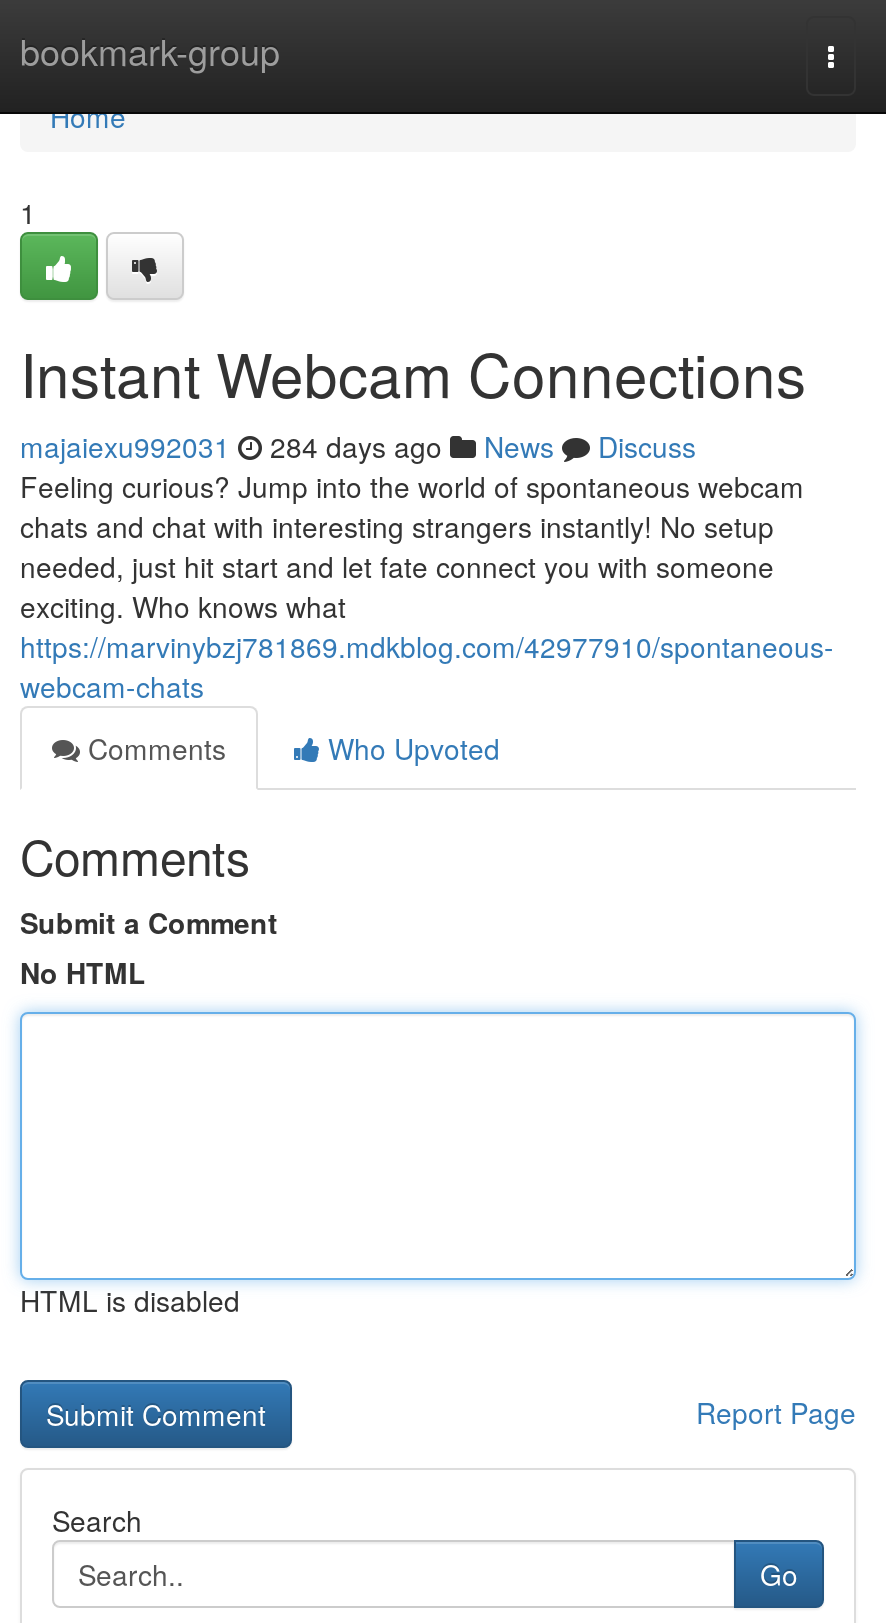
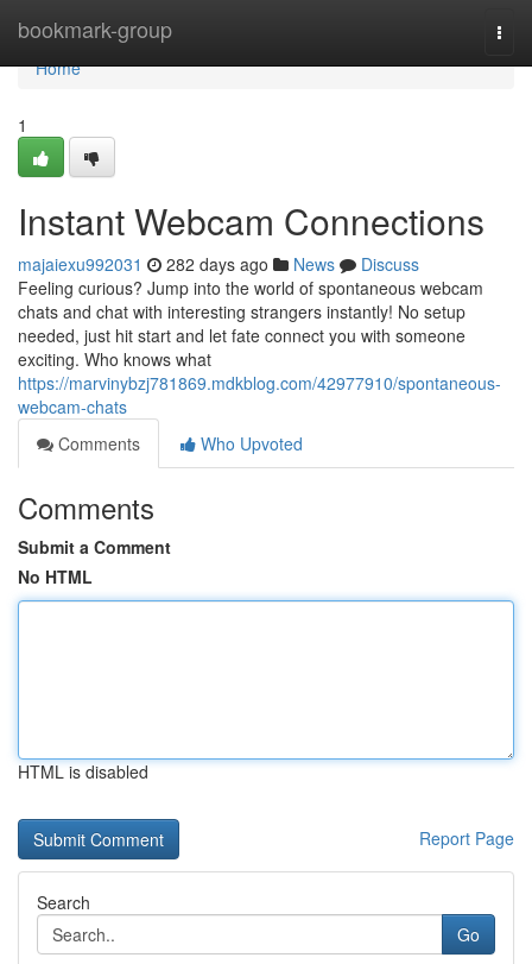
[20,426,696,466] majaiexu992031 284 days ago News Discuss -> [18,252,419,276] majaiexu992031 282 days ago News Discuss

